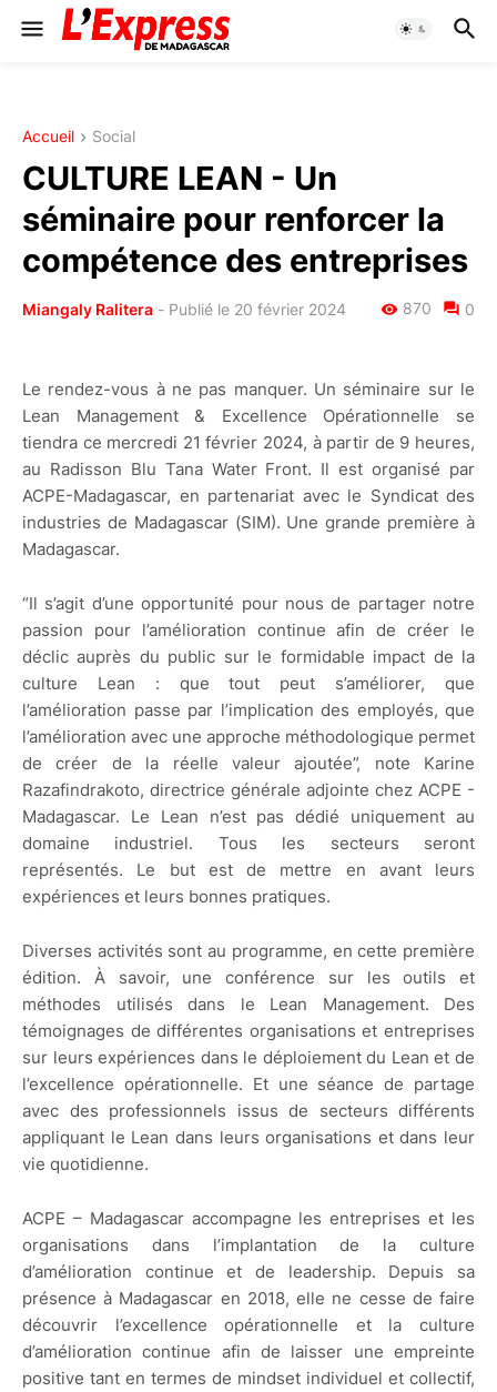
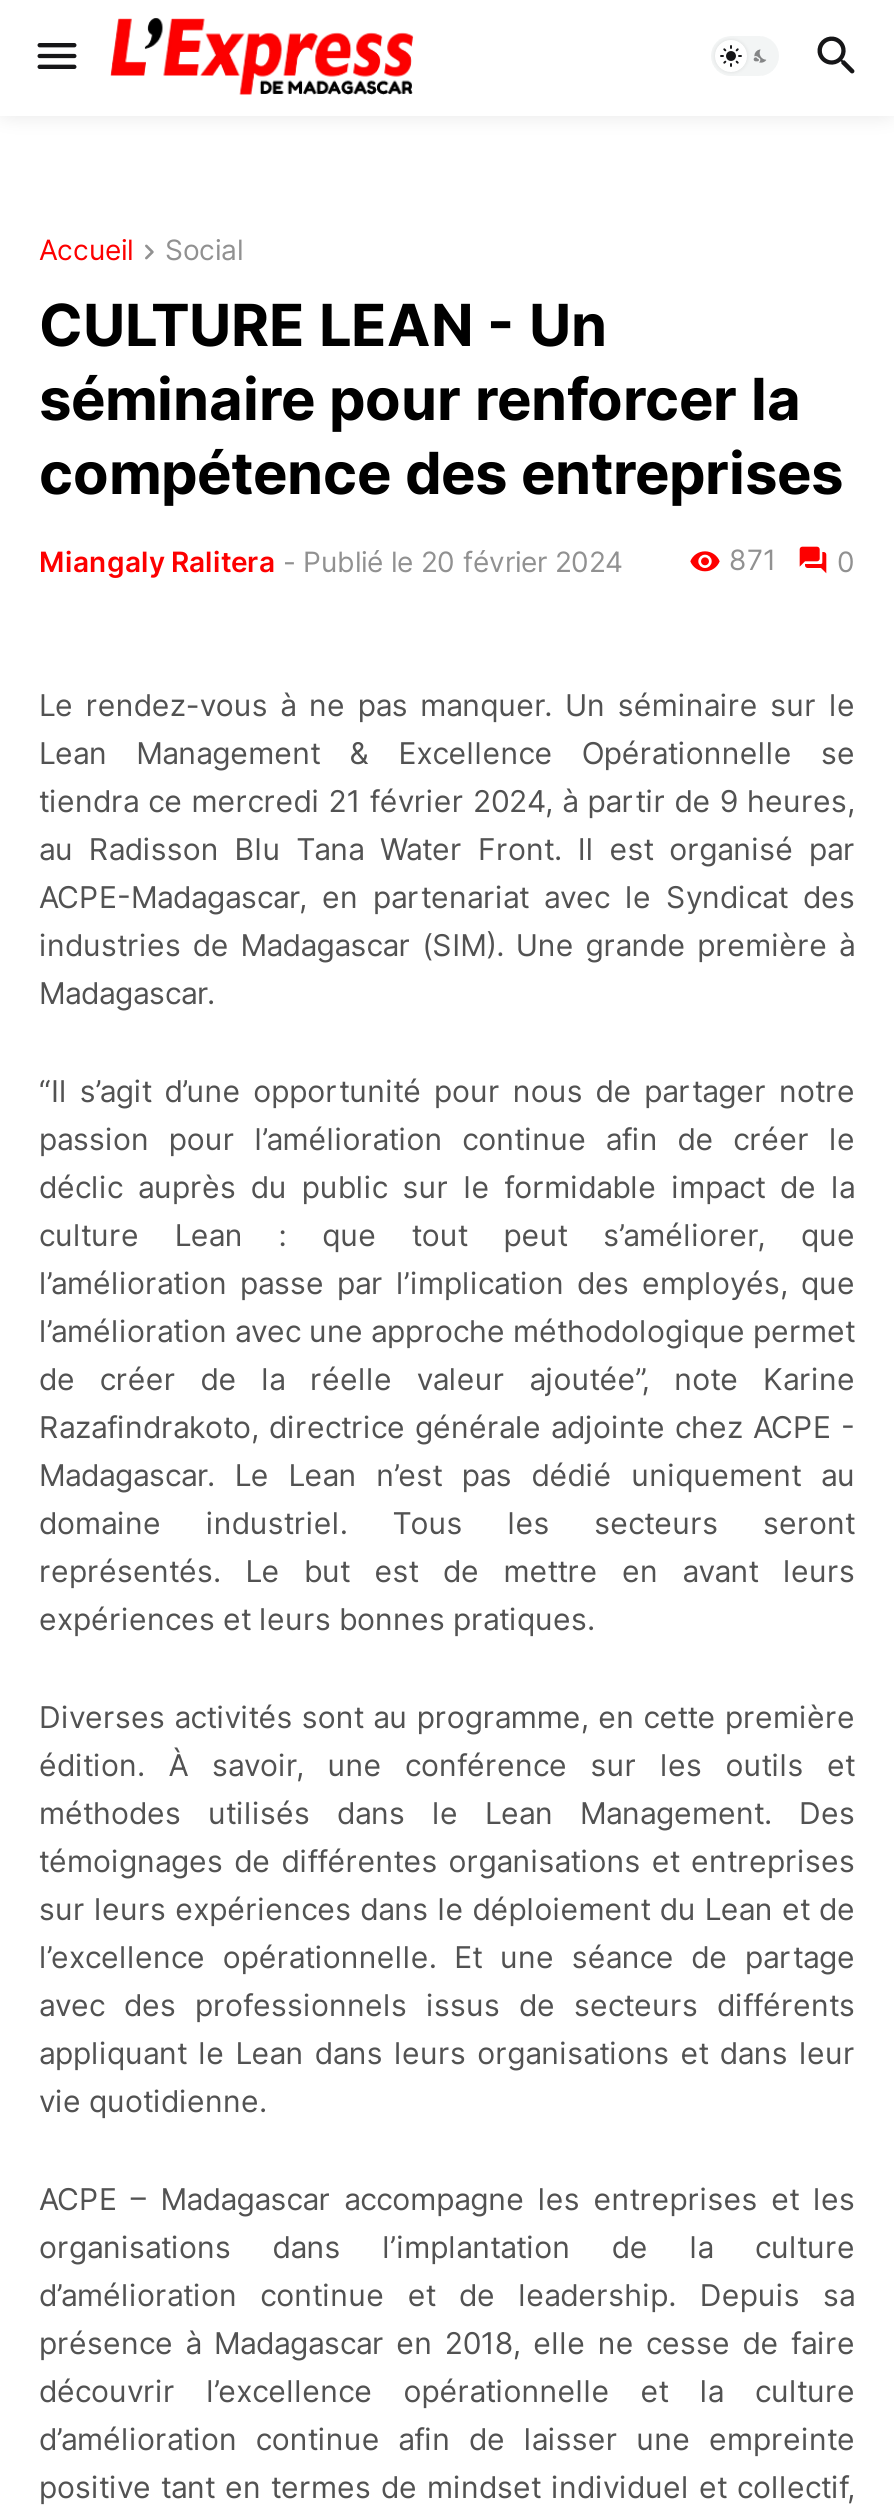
[403,299,475,319] 870 0 -> [729,542,855,578] 871 0

